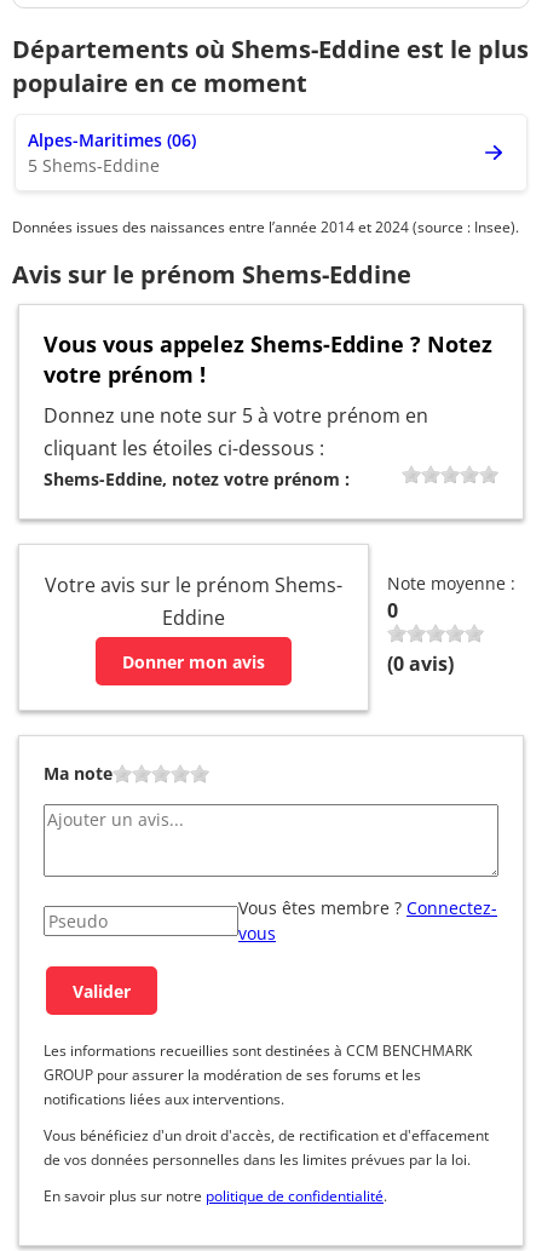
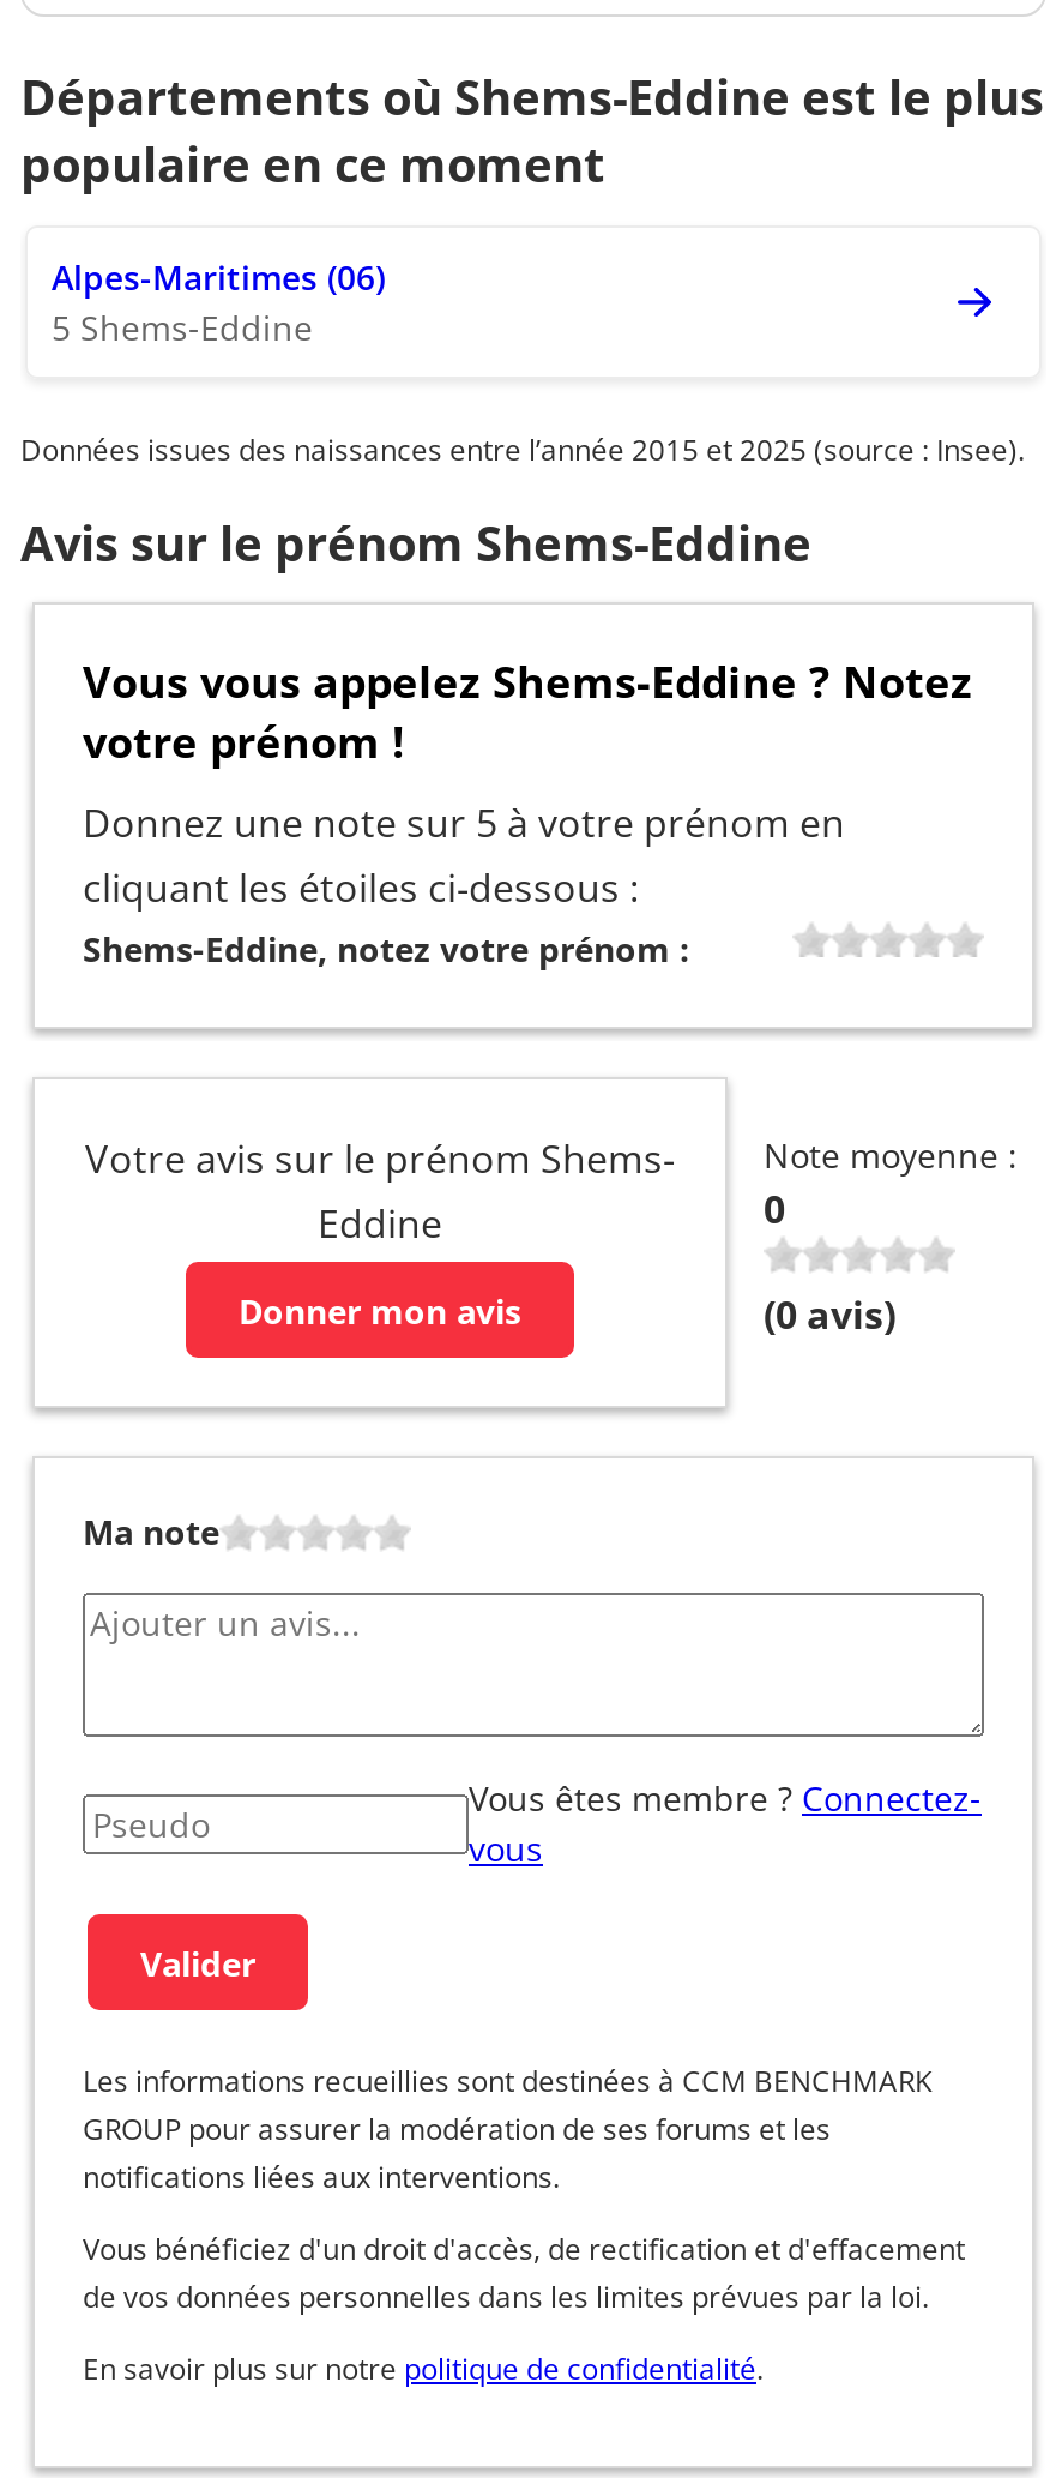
[12,217,519,238] Données issues des naissances entre l’année 2014 et 2024 (source : Insee). -> [20,430,1025,471] Données issues des naissances entre l’année 2015 et 2025 (source : Insee).

